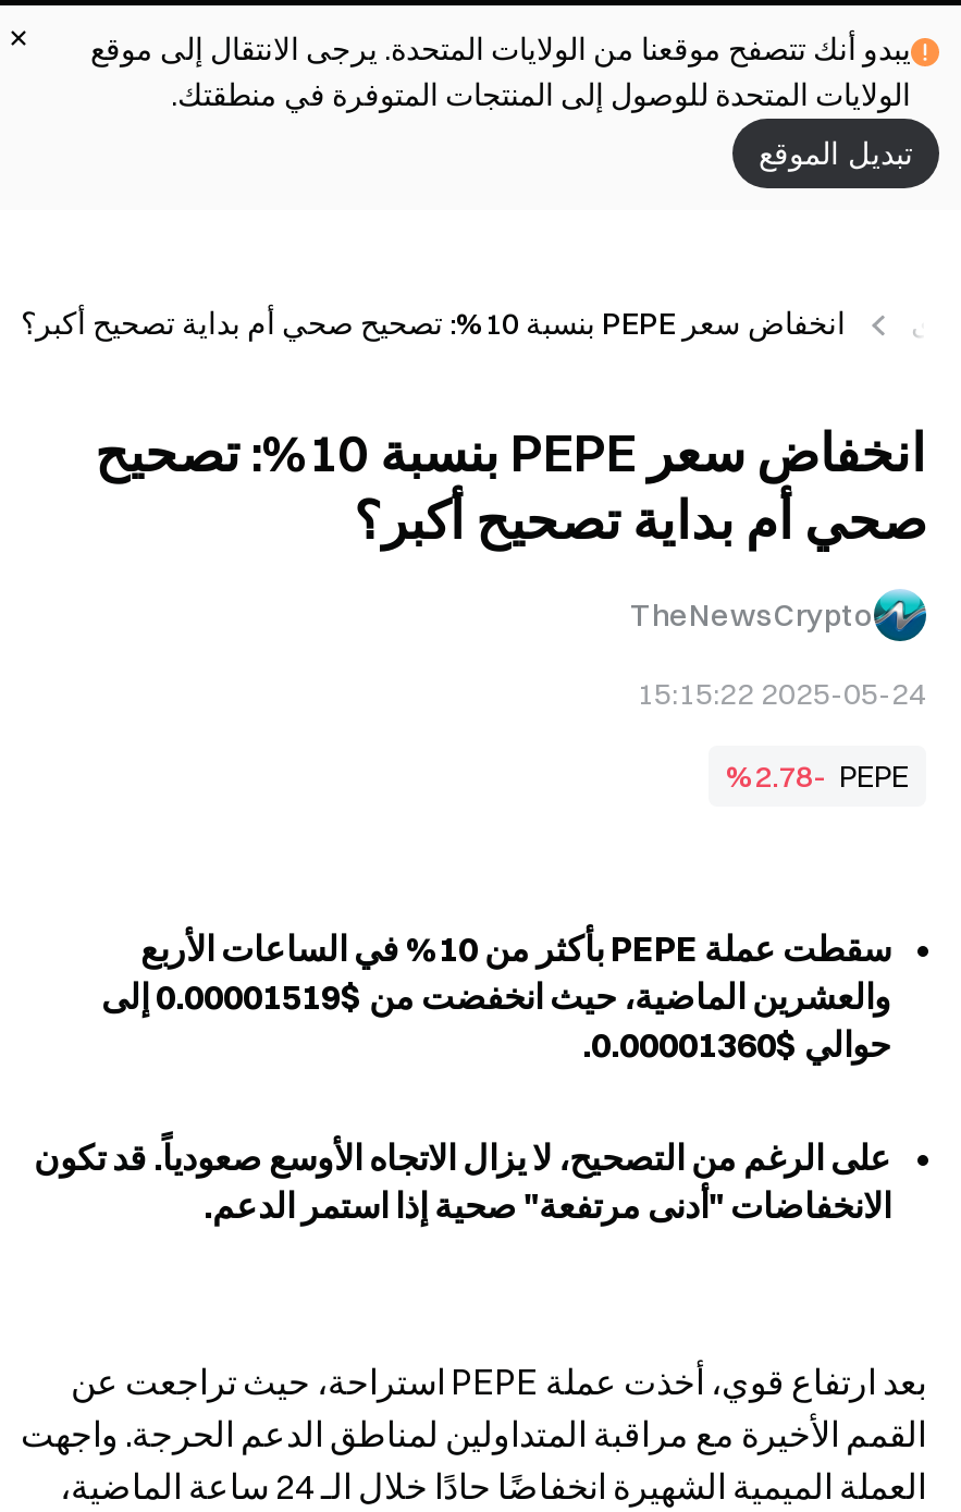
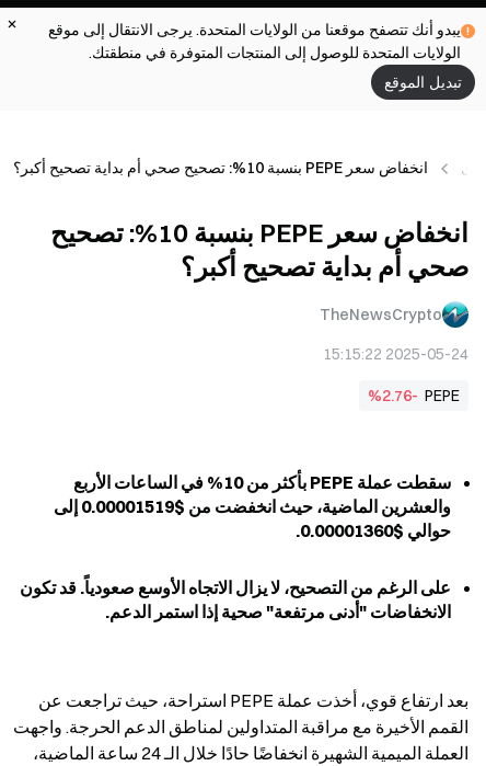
[726,757,909,796] %2.78- PEPE -> [368,386,460,405] %2.76- PEPE

